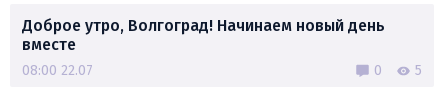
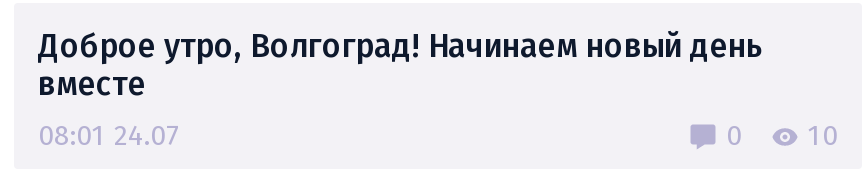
[22,62,93,79] 08:00 22.07 -> [38,119,180,153] 08:01 24.07
[374,62,422,79] 0 5 -> [726,119,838,153] 0 10

